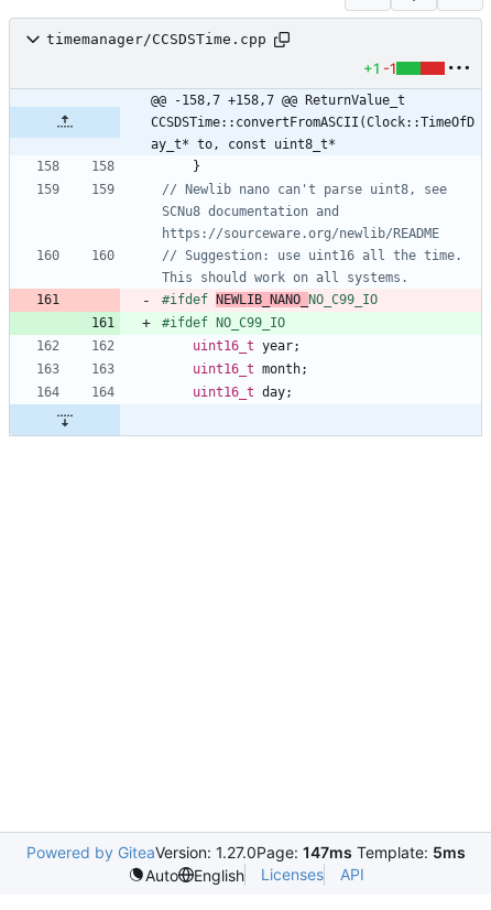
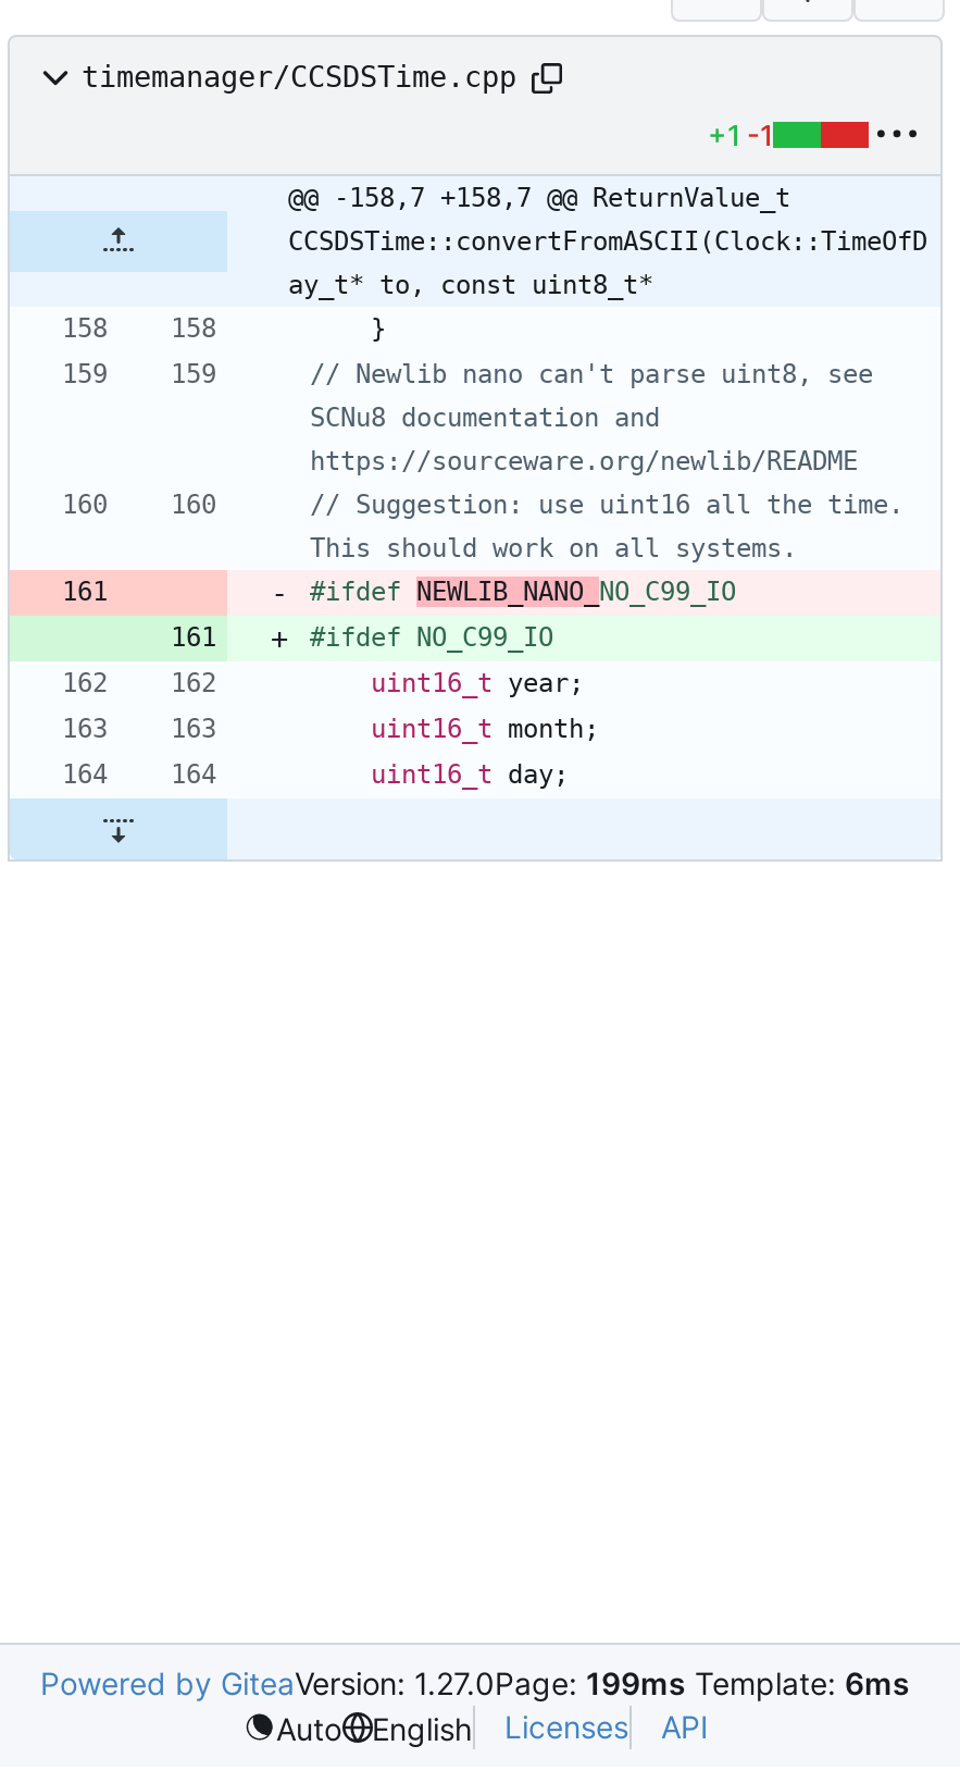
[26,843,465,862] Powered by GiteaVersion: 1.27.0Page: 147ms Template: 5ms -> [40,1664,910,1701] Powered by GiteaVersion: 1.27.0Page: 199ms Template: 6ms

